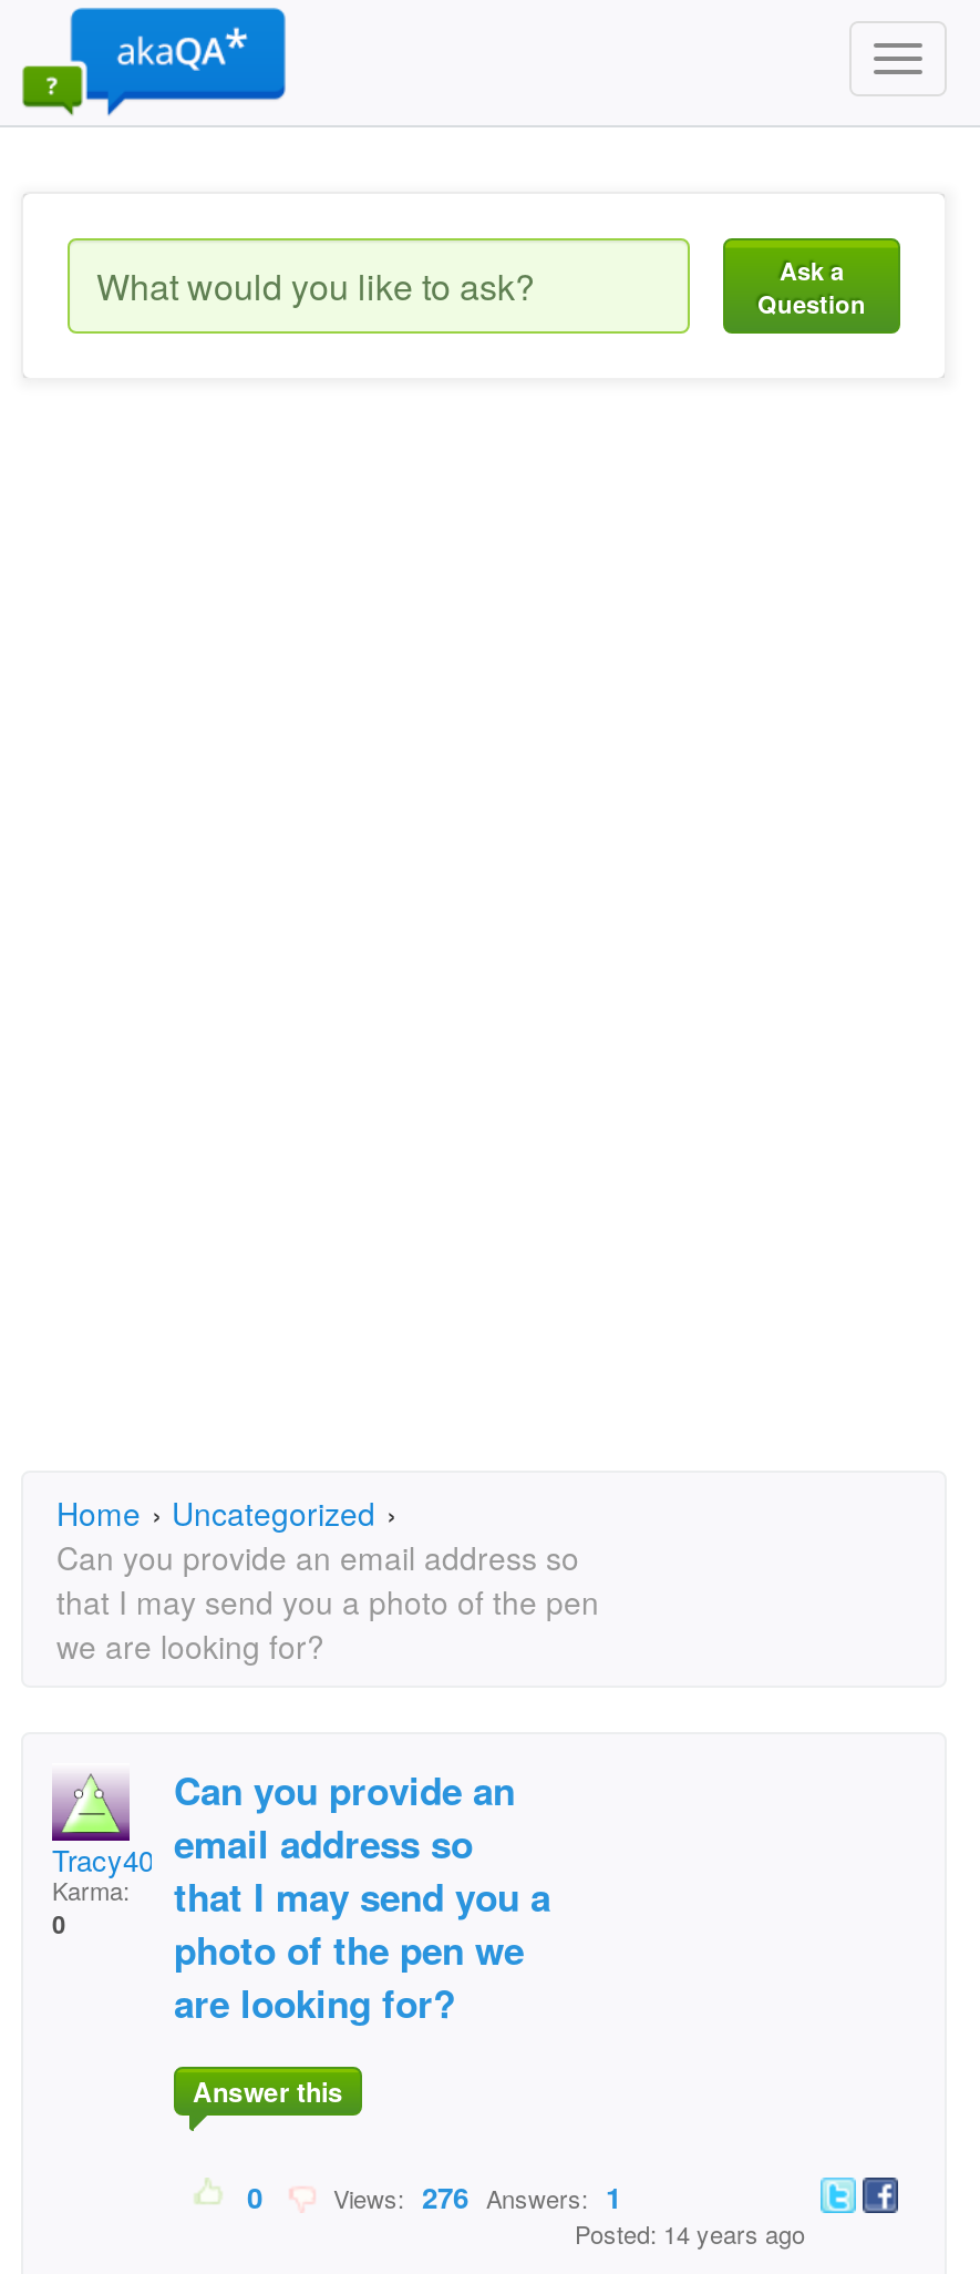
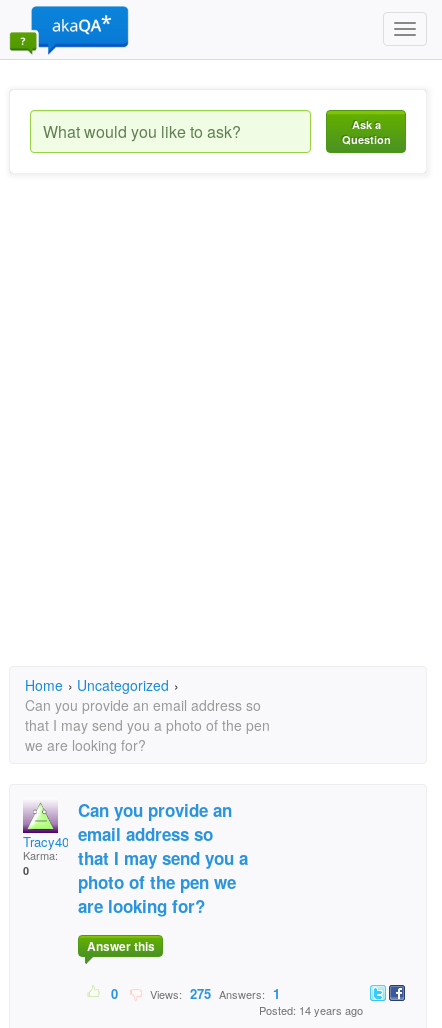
[320,2176,621,2218] Views: 276 Answers: 1 -> [144,984,280,1003] Views: 275 Answers: 1

